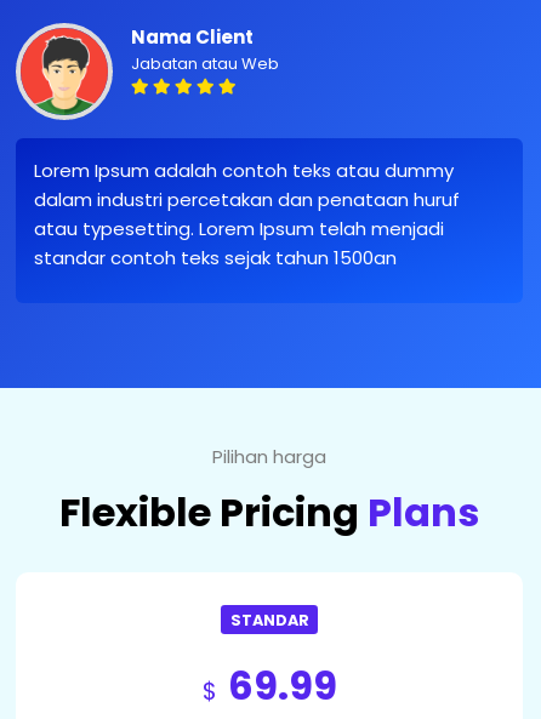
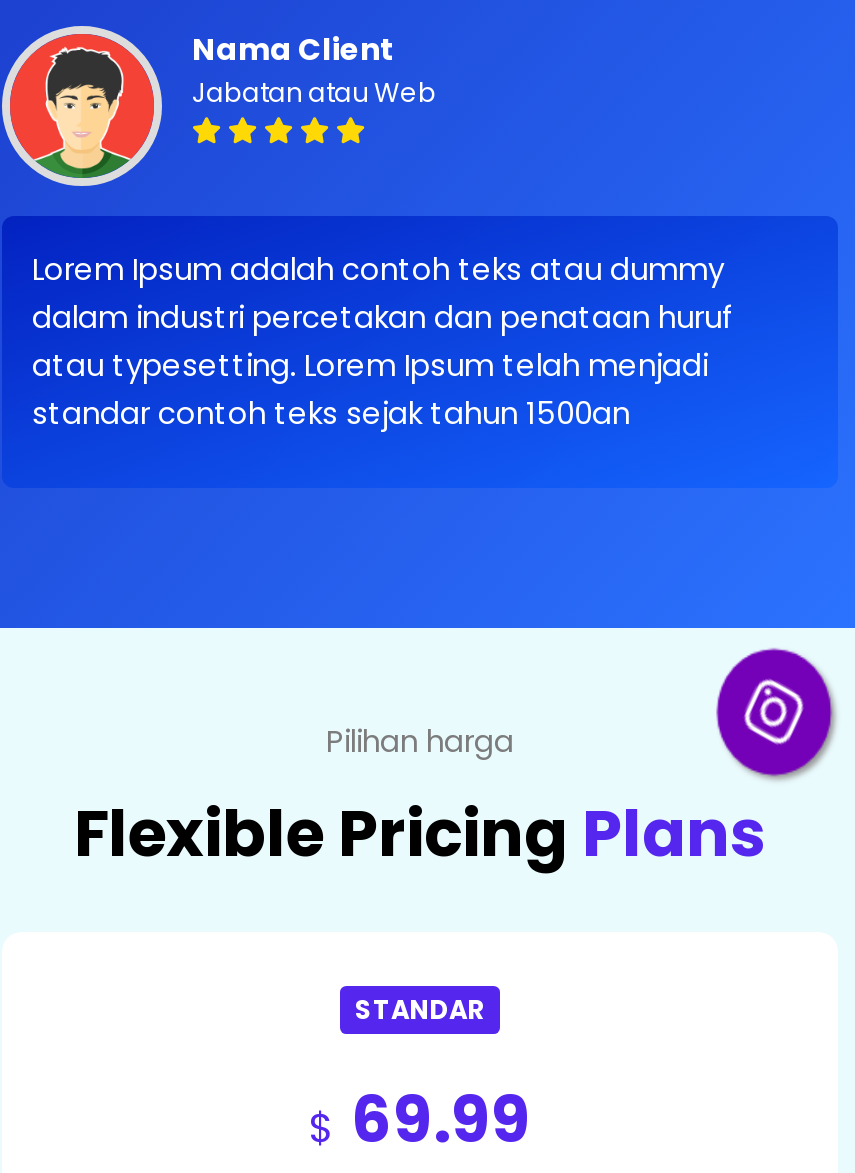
none -> [714,646,836,780] [image]

